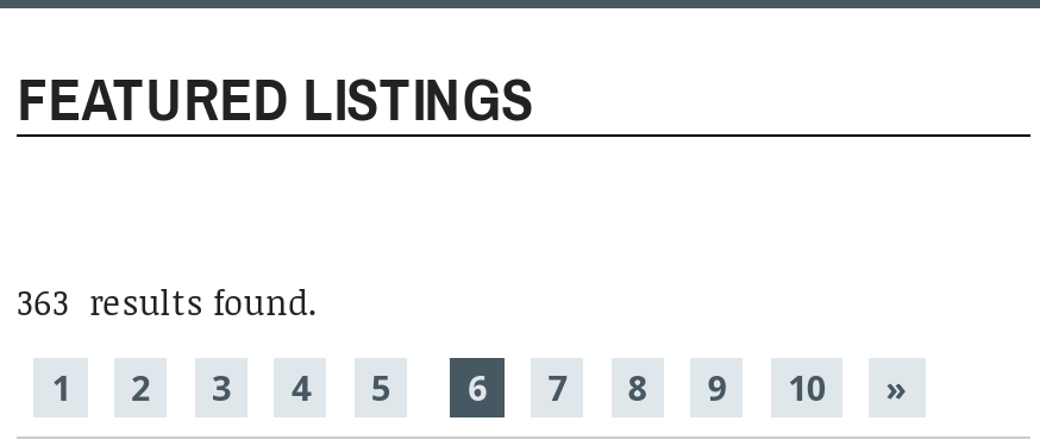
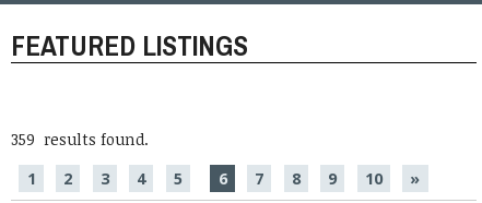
[17,280,317,325] 363 results found. -> [11,129,149,150] 359 results found.

